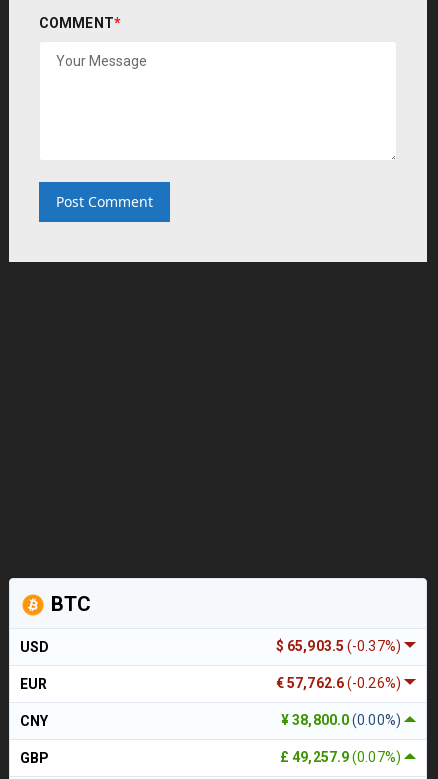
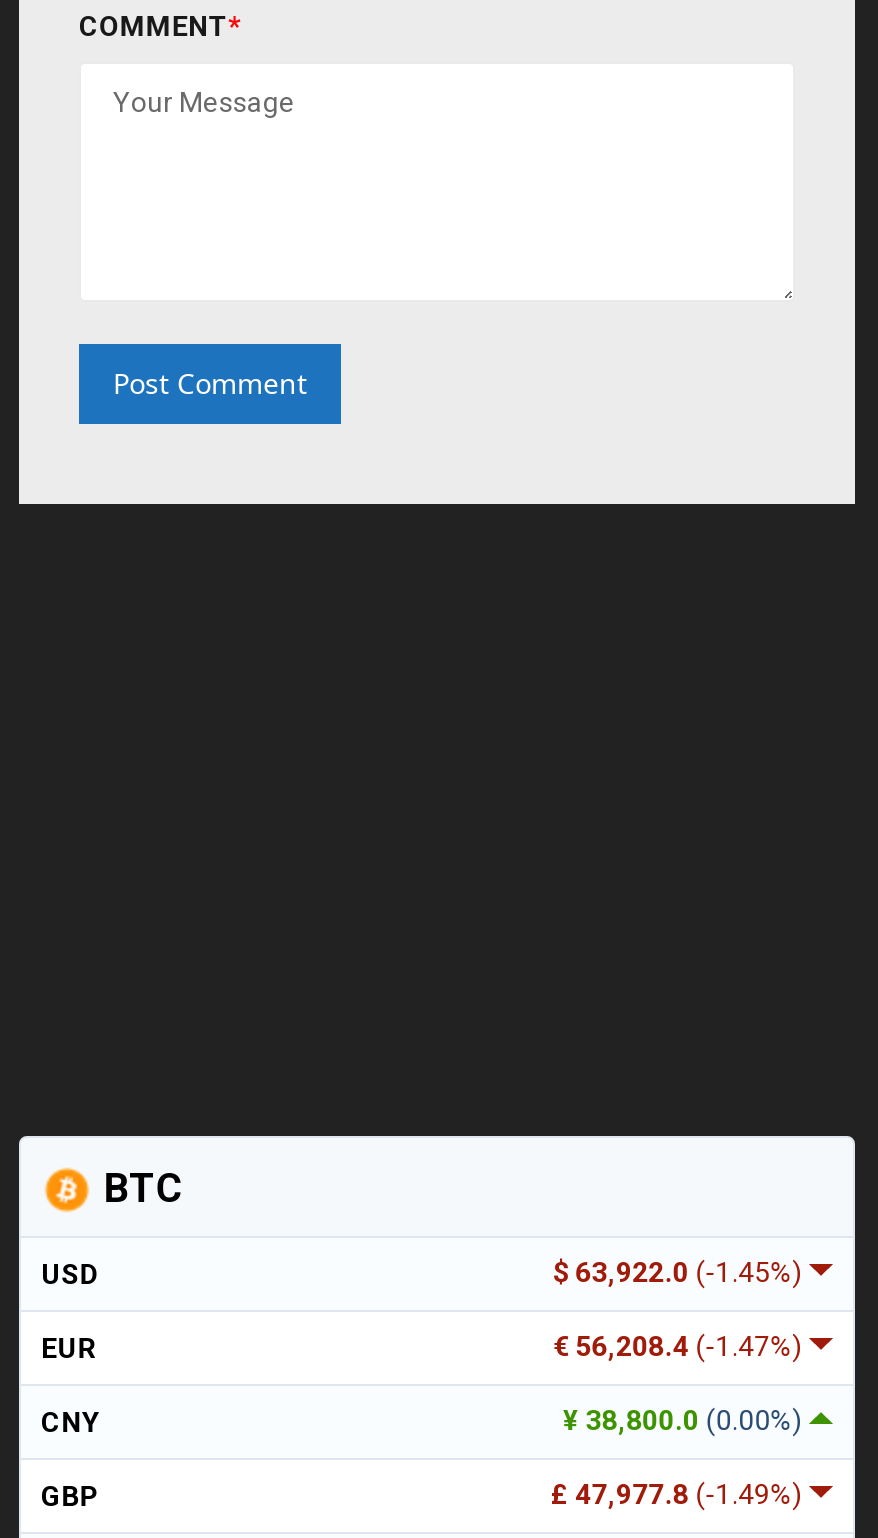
[276,638,404,654] $ 65,903.5 (-0.37%) -> [553,1255,809,1287] $ 63,922.0 (-1.45%)
[276,675,404,691] € 57,762.6 (-0.26%) -> [553,1329,809,1361] € 56,208.4 (-1.47%)
[280,749,404,765] £ 49,257.9 (0.07%) -> [551,1477,809,1509] £ 47,977.8 (-1.49%)

